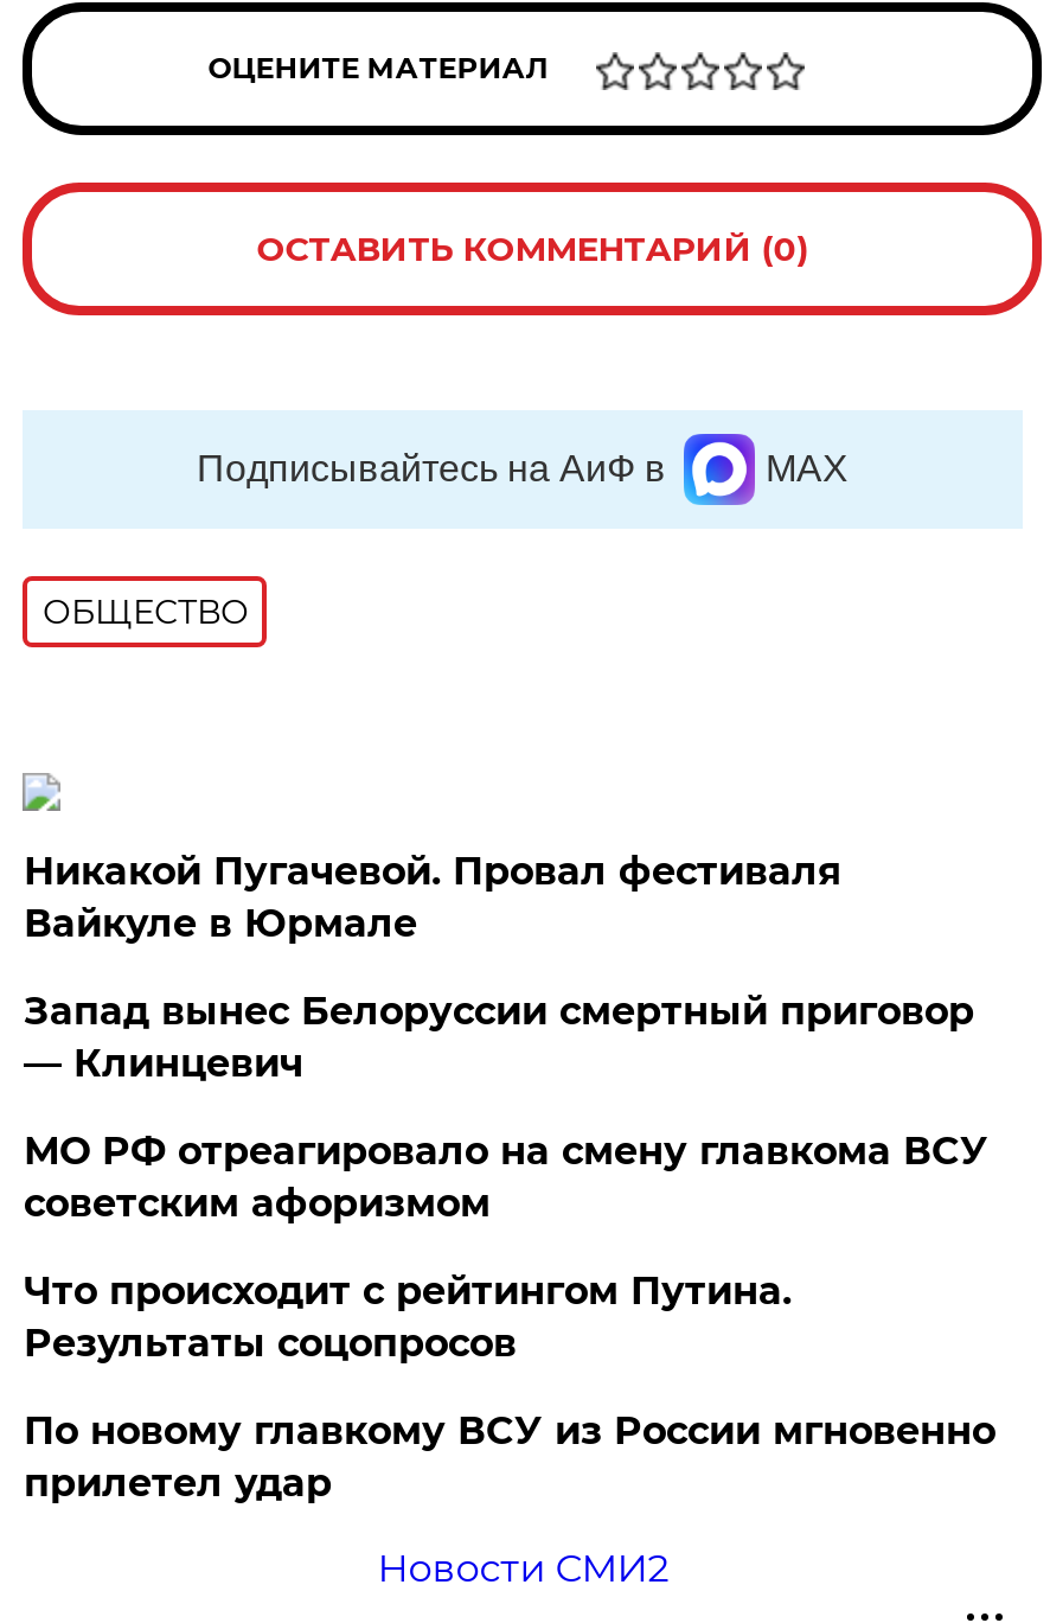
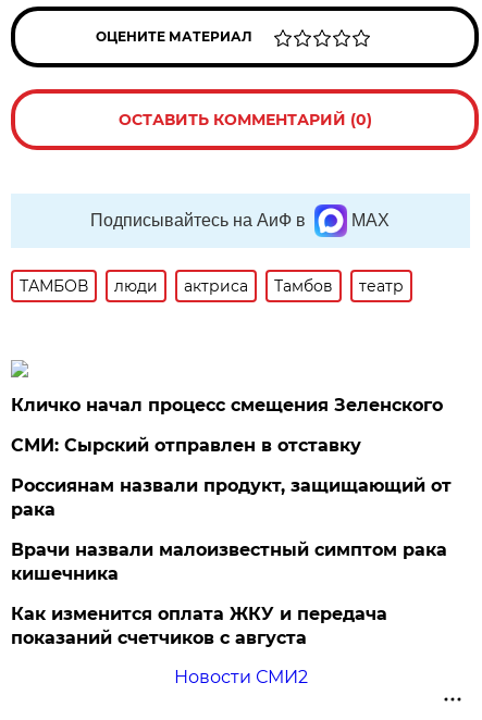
[42,590,249,633] ОБЩЕСТВО -> [20,276,404,296] ТАМБОВ | люди | актриса | Тамбов | театр
[23,849,841,946] Никакой Пугачевой. Провал фестиваля | Вайкуле в Юрмале -> [11,395,443,415] Кличко начал процесс смещения Зеленского
[23,989,974,1086] Запад вынес Белоруссии смертный приговор | — Клинцевич -> [11,435,362,456] СМИ: Сырский отправлен в отставку
[23,1128,988,1226] МО РФ отреагировало на смену главкома ВСУ | советским афоризмом -> [11,475,452,520] Россиянам назвали продукт, защищающий от | рака
[23,1268,791,1366] Что происходит с рейтингом Путина. | Результаты соцопросов -> [11,539,448,584] Врачи назвали малоизвестный симптом рака | кишечника
[23,1408,995,1505] По новому главкому ВСУ из России мгновенно | прилетел удар -> [11,604,388,648] Как изменится оплата ЖКУ и передача | показаний счетчиков с августа

